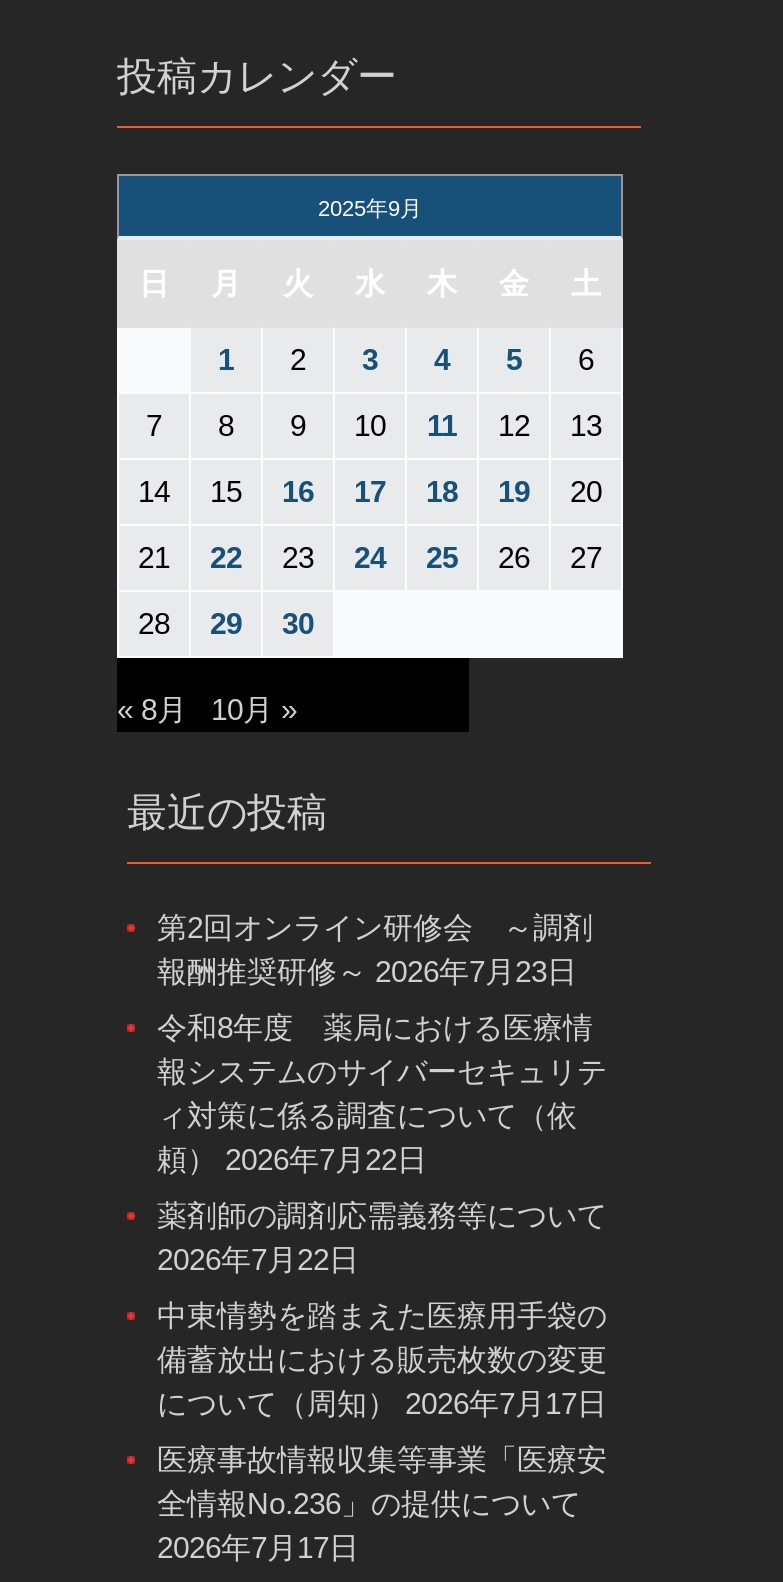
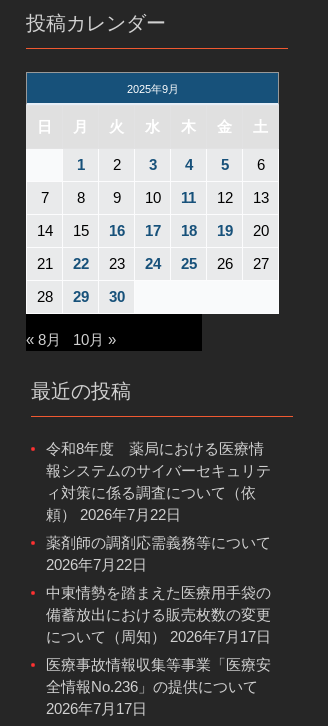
[157,911,593,989] 第2回オンライン研修会 ～調剤 | 報酬推奨研修～ 2026年7月23日 -> none

